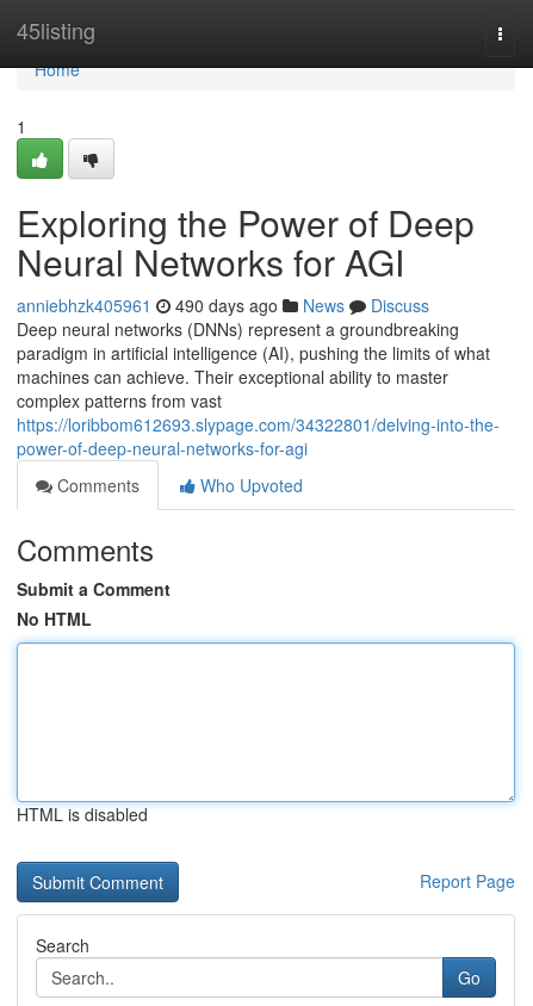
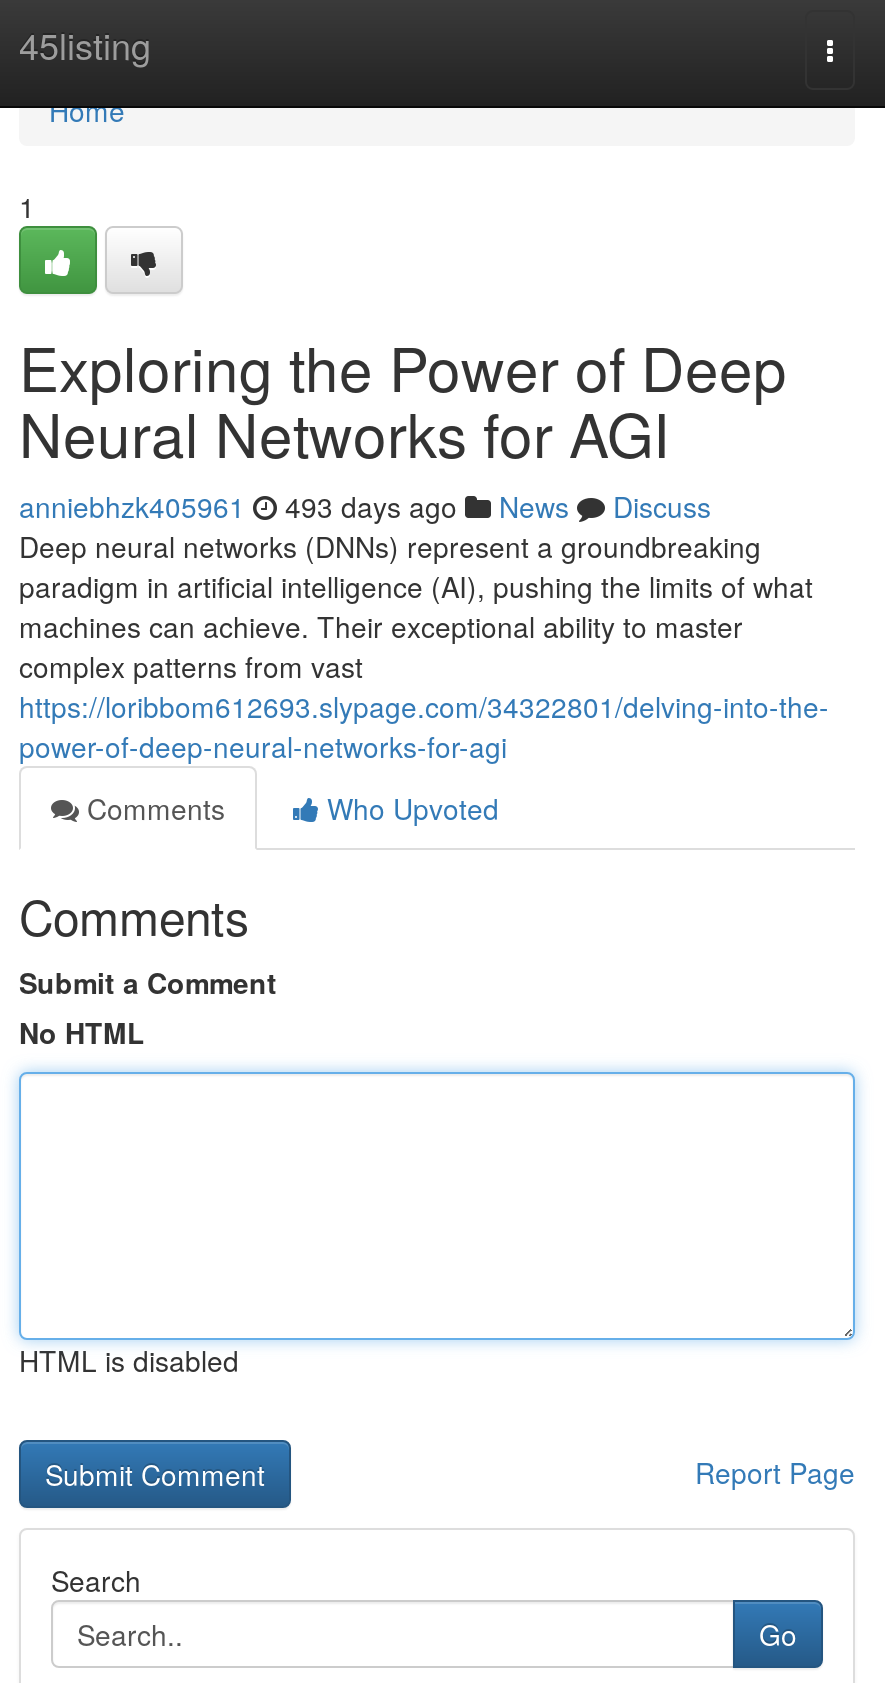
[17,293,429,317] anniebhzk405961 490 days ago News Discuss -> [19,486,711,526] anniebhzk405961 493 days ago News Discuss

